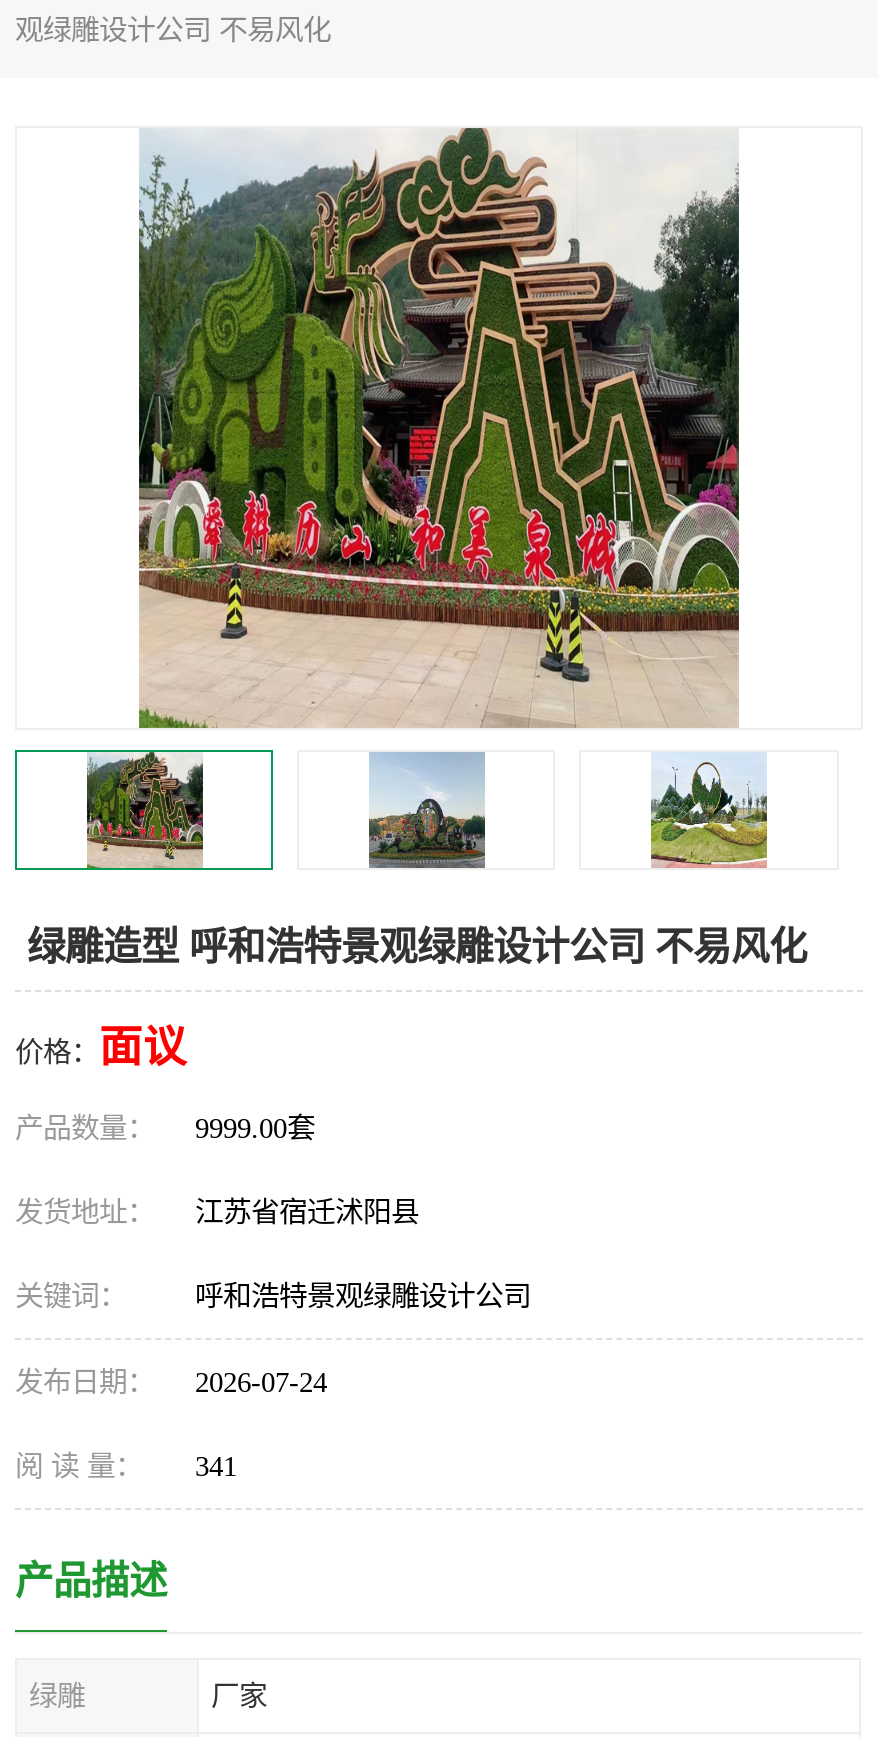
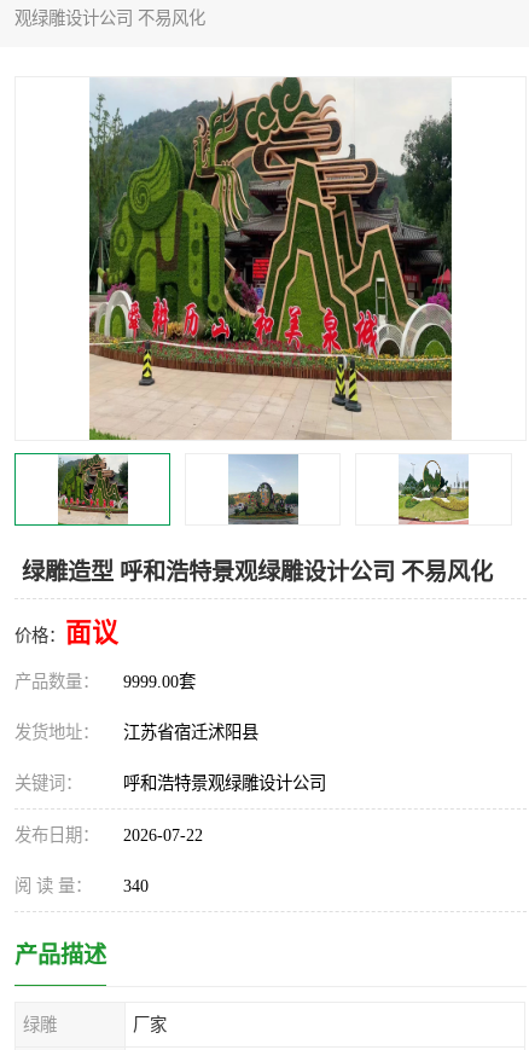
[15,1366,327,1398] 发布日期： 2026-07-24 -> [14,825,203,845] 发布日期： 2026-07-22
[15,1450,237,1482] 阅 读 量： 341 -> [14,876,149,895] 阅 读 量： 340

